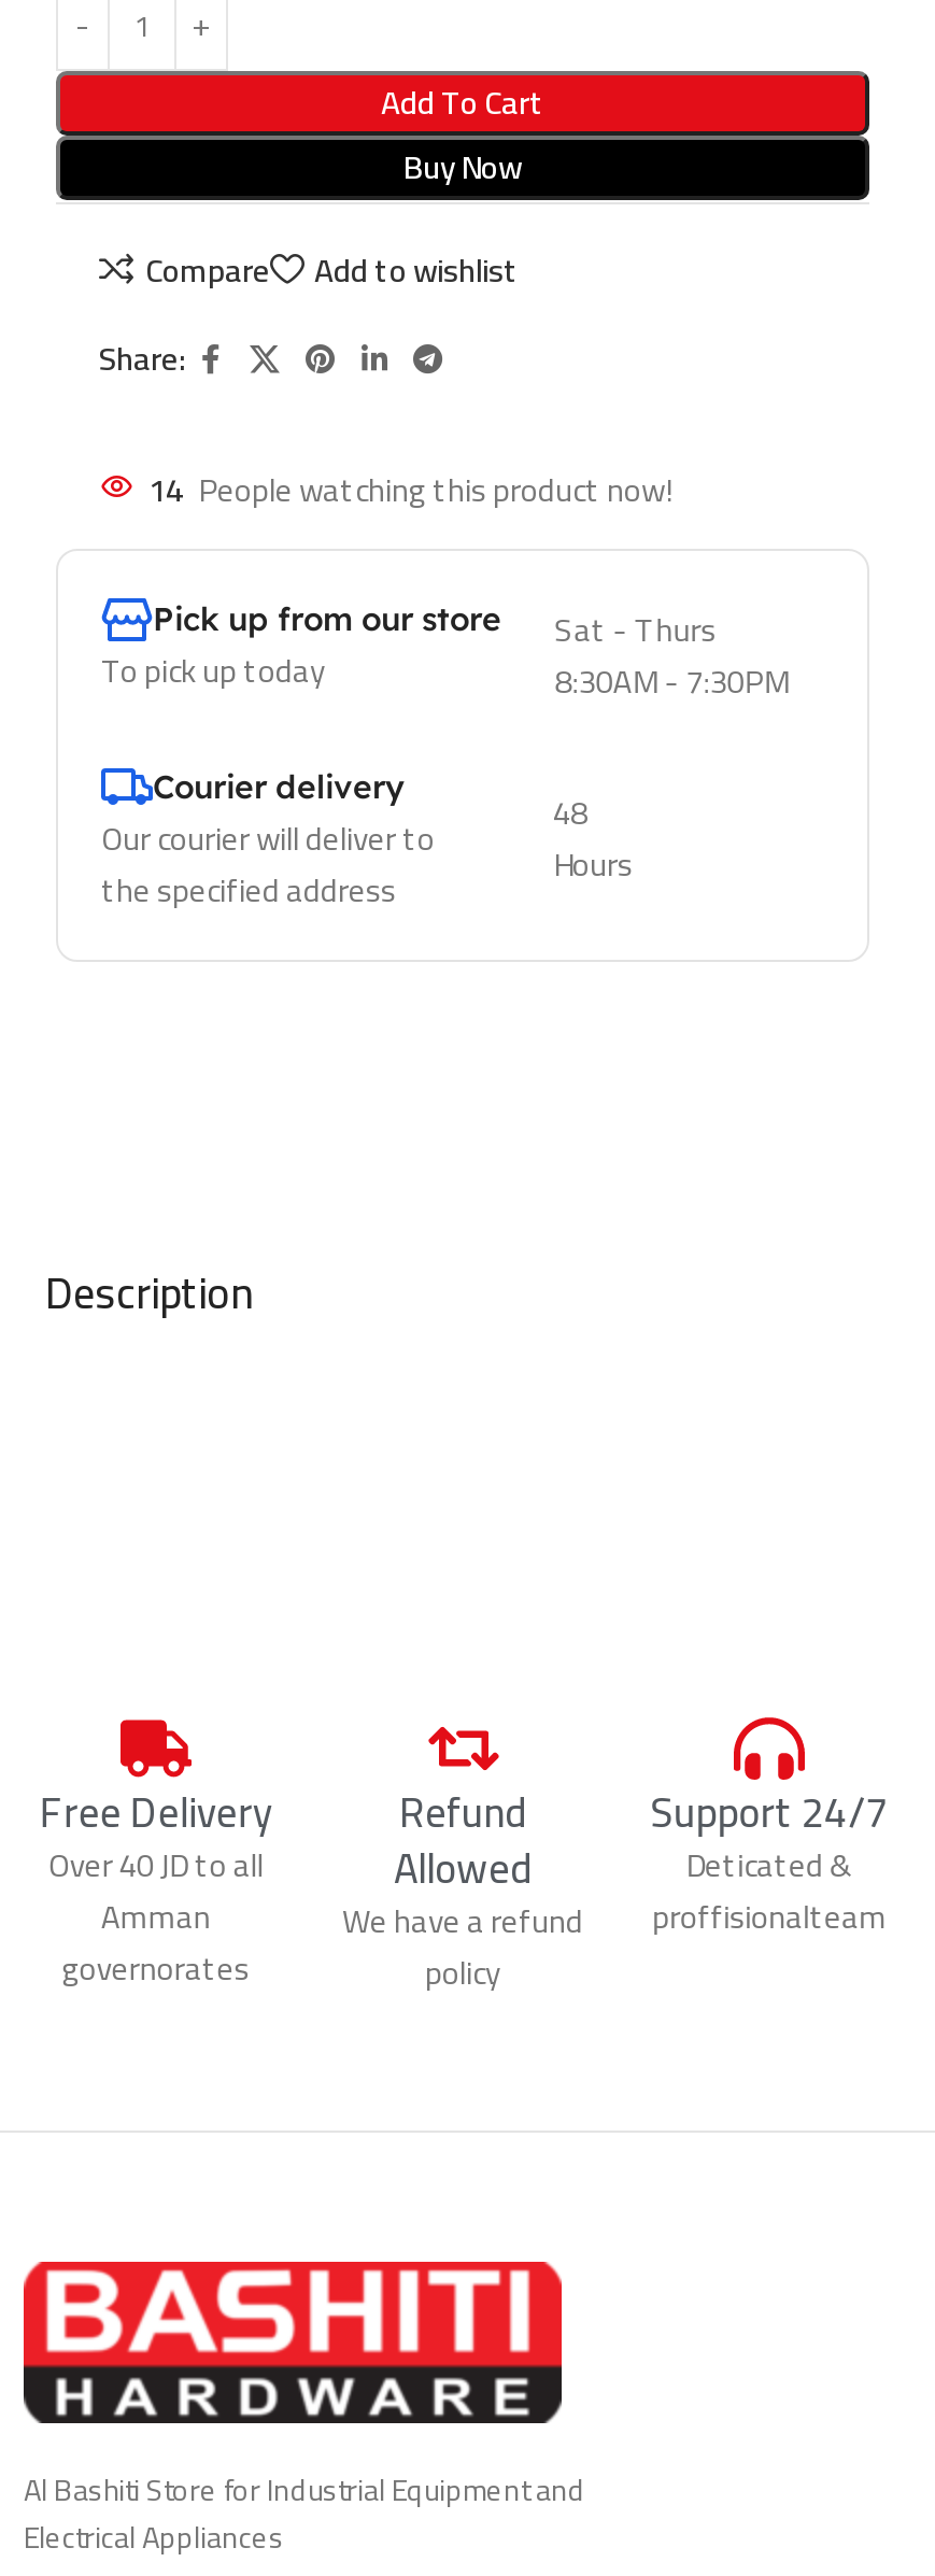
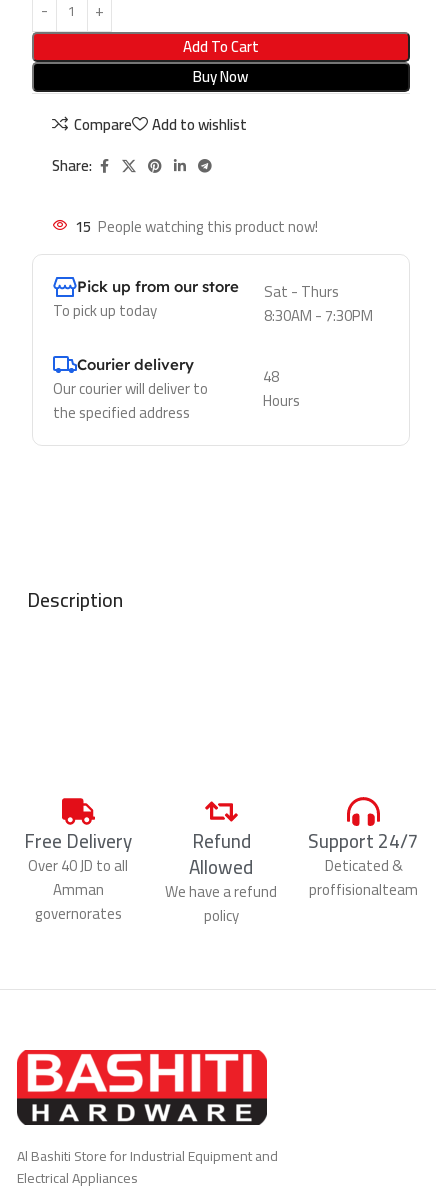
[148,458,671,520] 14 People watching this product now! -> [75,212,318,241] 15 People watching this product now!

